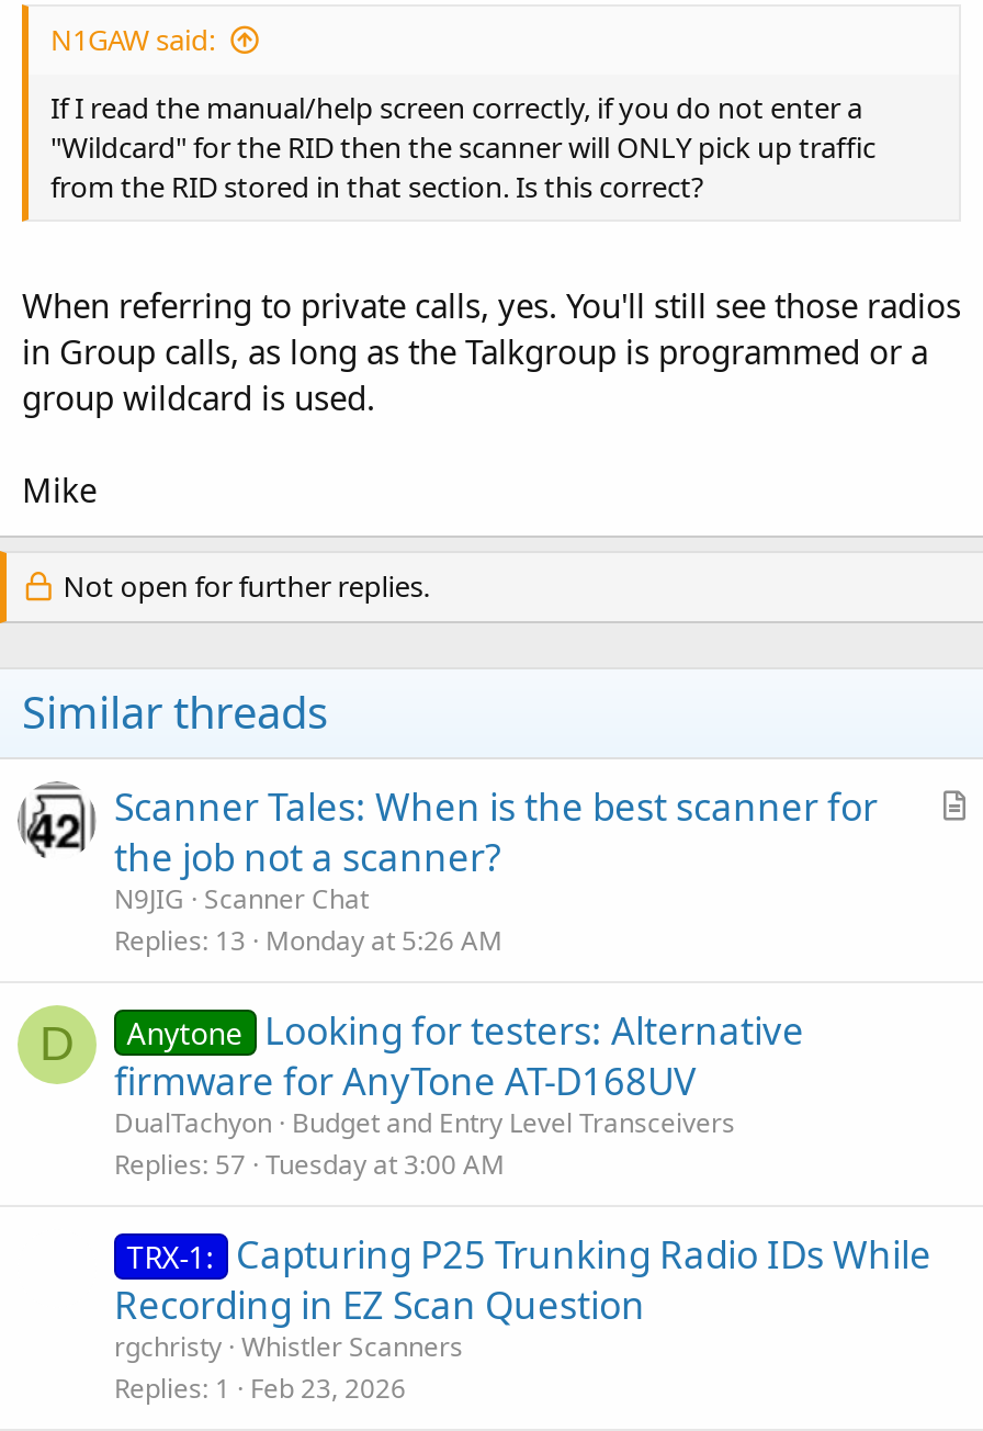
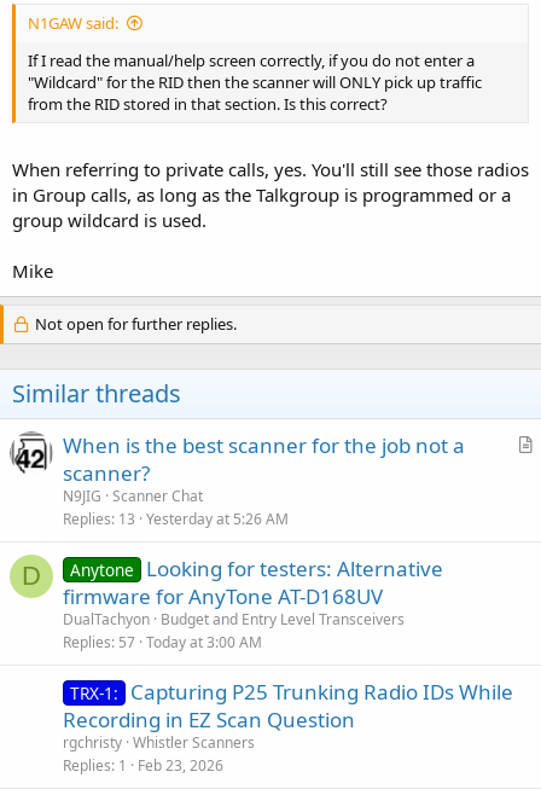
[114,781,878,882] Scanner Tales: When is the best scanner for | the job not a scanner? -> [63,431,465,487] When is the best scanner for the job not a | scanner?
[114,922,502,959] Replies 13 Monday at 5:26 AM -> [63,509,289,529] Replies 13 Yesterday at 5:26 AM
[114,1146,505,1183] Replies 57 Tuesday at 3:00 AM -> [63,632,262,652] Replies 57 Today at 3:00 AM

